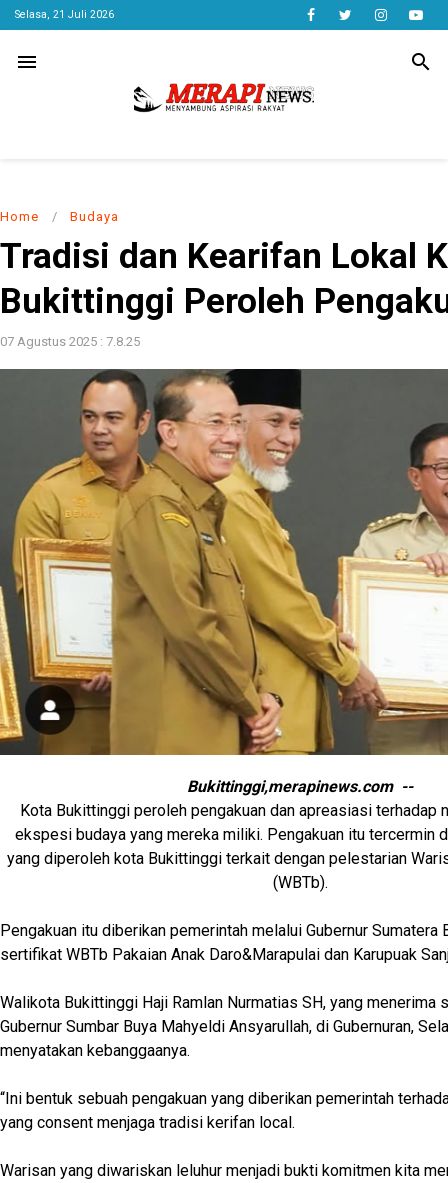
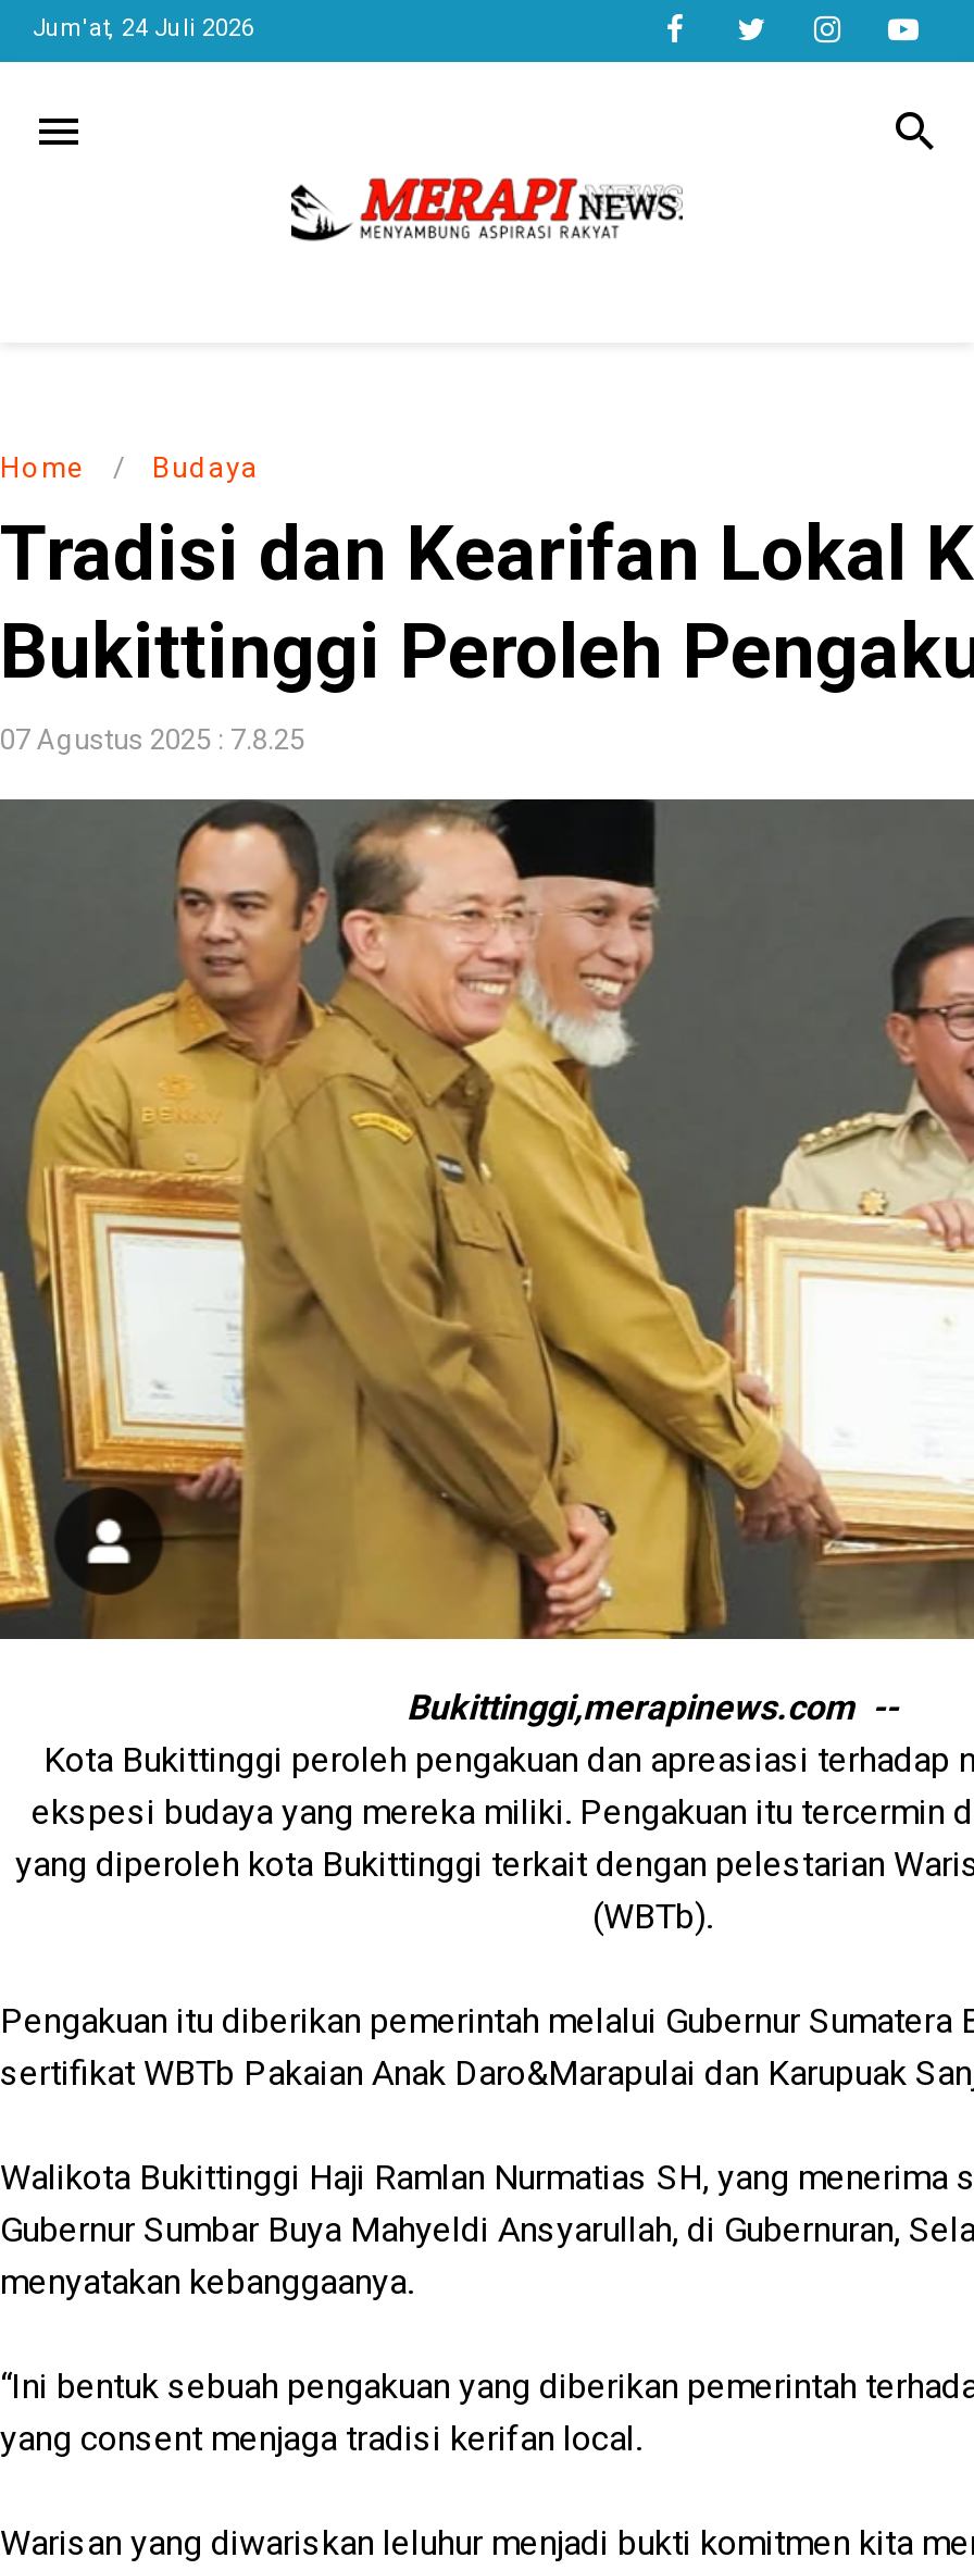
[15,8,114,21] Selasa, 21 Juli 2026 -> [33,14,254,42] Jum'at, 24 Juli 2026

